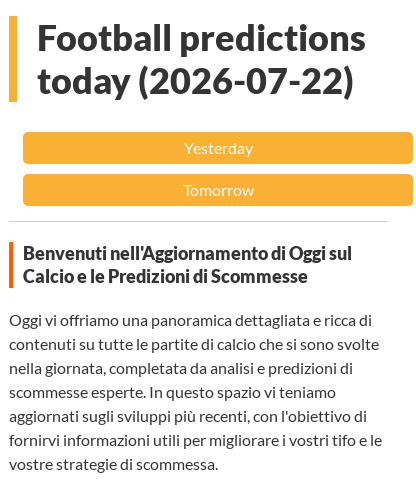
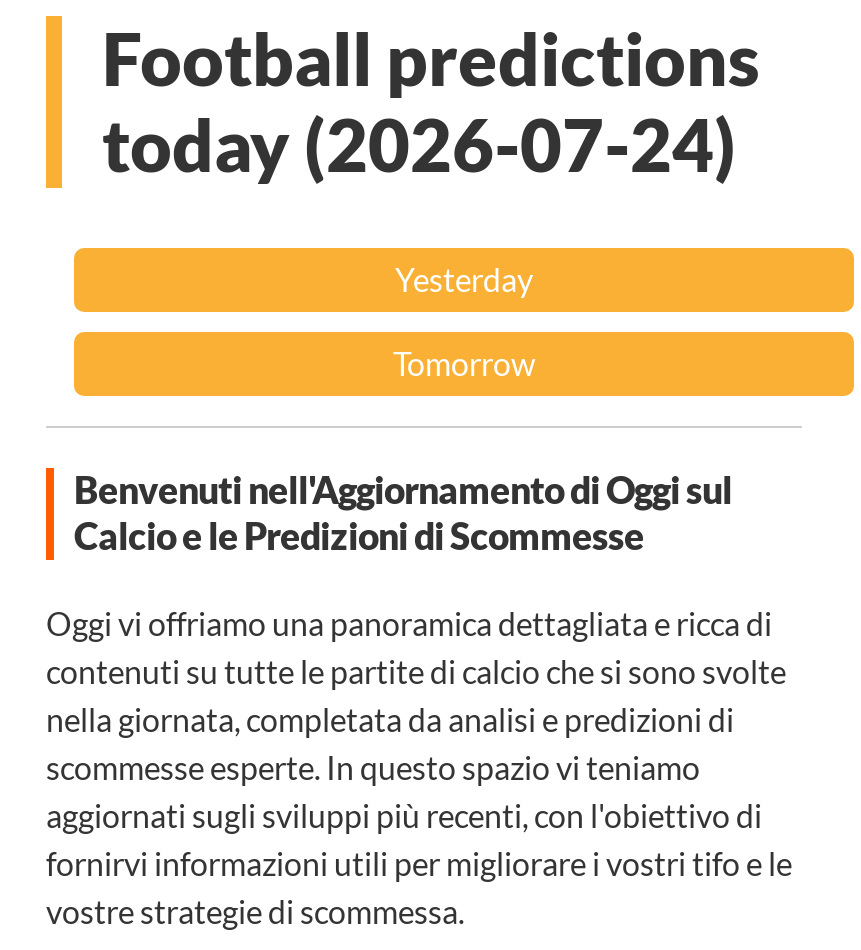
[37,58,354,102] today (2026-07-22) -> [102,100,736,188] today (2026-07-24)

